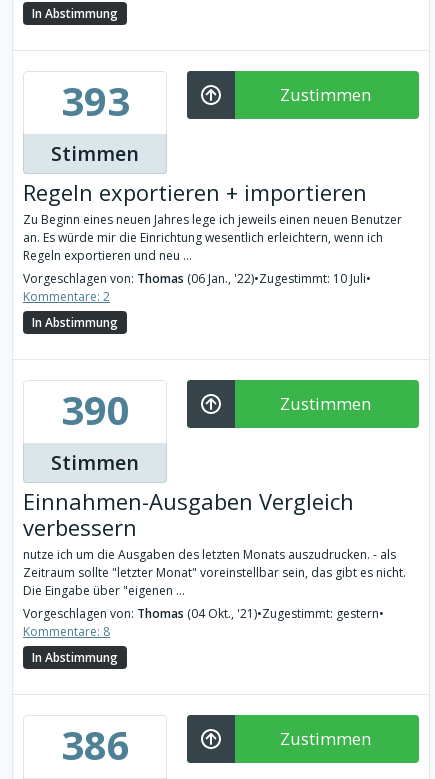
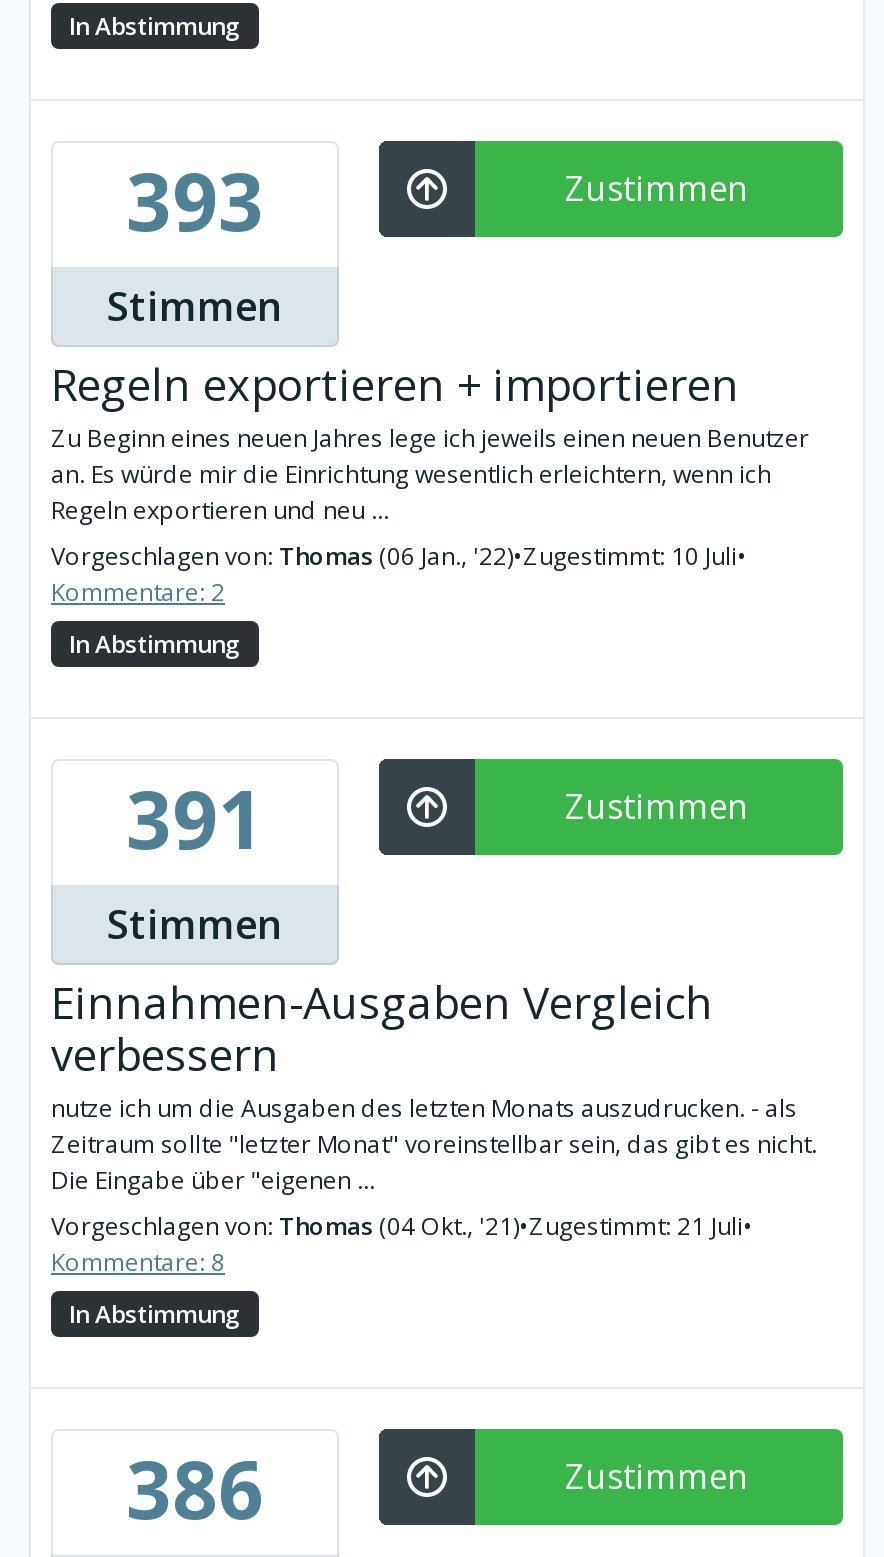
[60,382,129,437] 390 -> [126,763,264,873] 391
[23,605,384,622] Vorgeschlagen von: Thomas (04 Okt., '21) •Zugestimmt: gestern• -> [51,1209,753,1243] Vorgeschlagen von: Thomas (04 Okt., '21) •Zugestimmt: 21 Juli•

